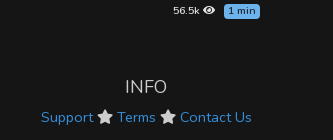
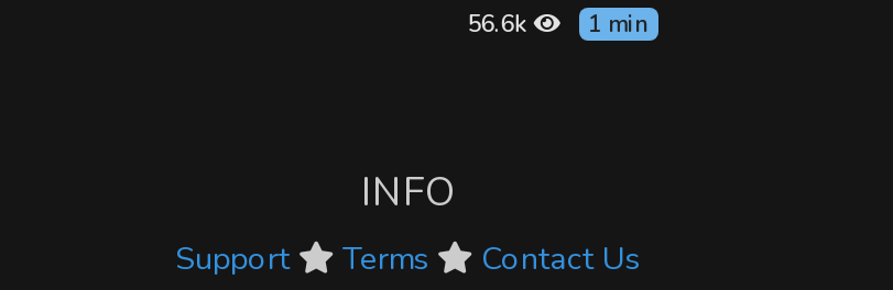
[173,3,256,18] 56.5k 1 min -> [468,7,649,40] 56.6k 1 min

